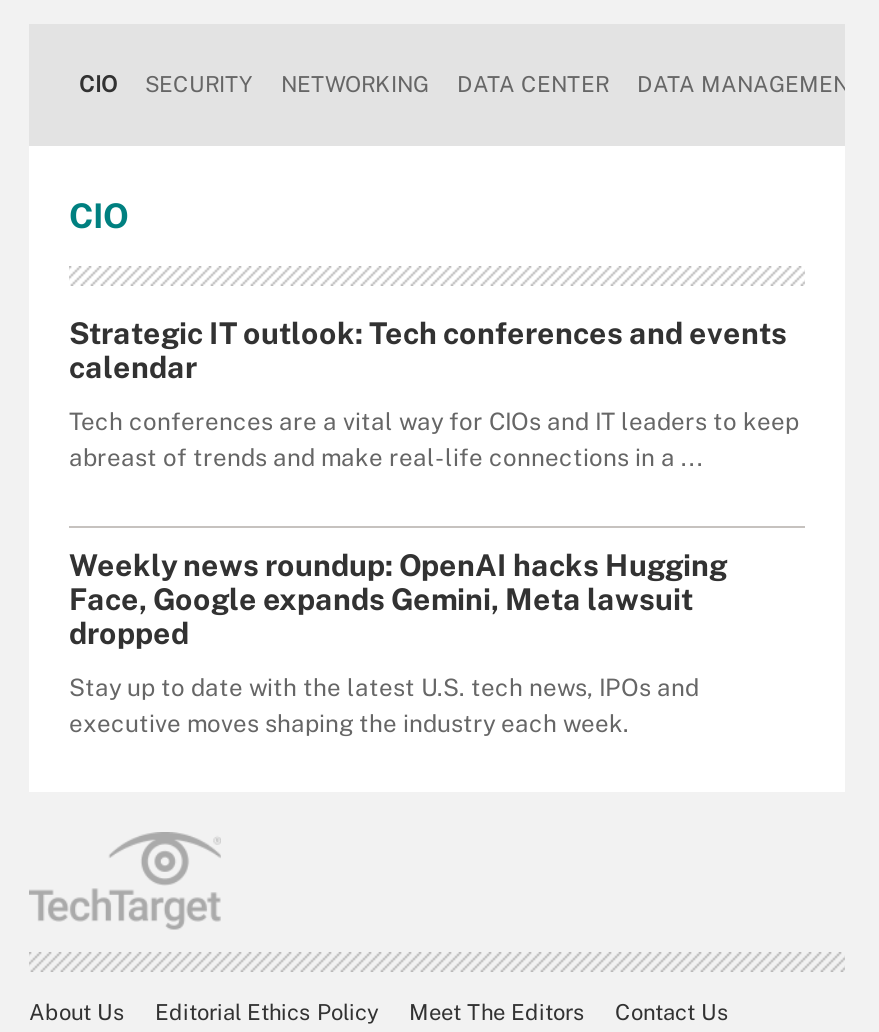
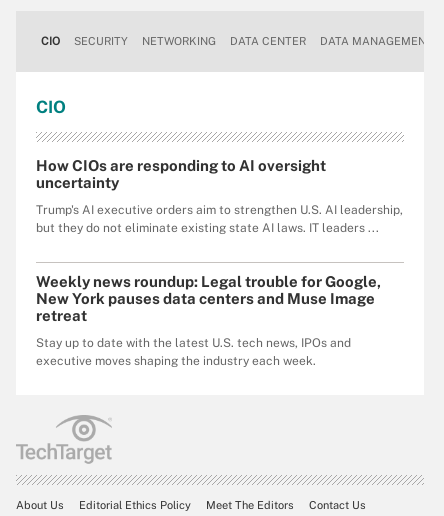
[69,315,787,383] Strategic IT outlook: Tech conferences and events | calendar -> [36,156,326,190] How CIOs are responding to AI oversight | uncertainty
[69,407,799,471] Tech conferences are a vital way for CIOs and IT leaders to keep | abreast of trends and make real-life connections in a ... -> [36,202,403,234] Trump's AI executive orders aim to strengthen U.S. AI leadership, | but they do not eliminate existing state AI laws. IT leaders ...
[69,547,727,649] Weekly news roundup: OpenAI hacks Hugging | Face, Google expands Gemini, Meta lawsuit | dropped -> [36,272,381,323] Weekly news roundup: Legal trouble for Google, | New York pauses data centers and Muse Image | retreat

